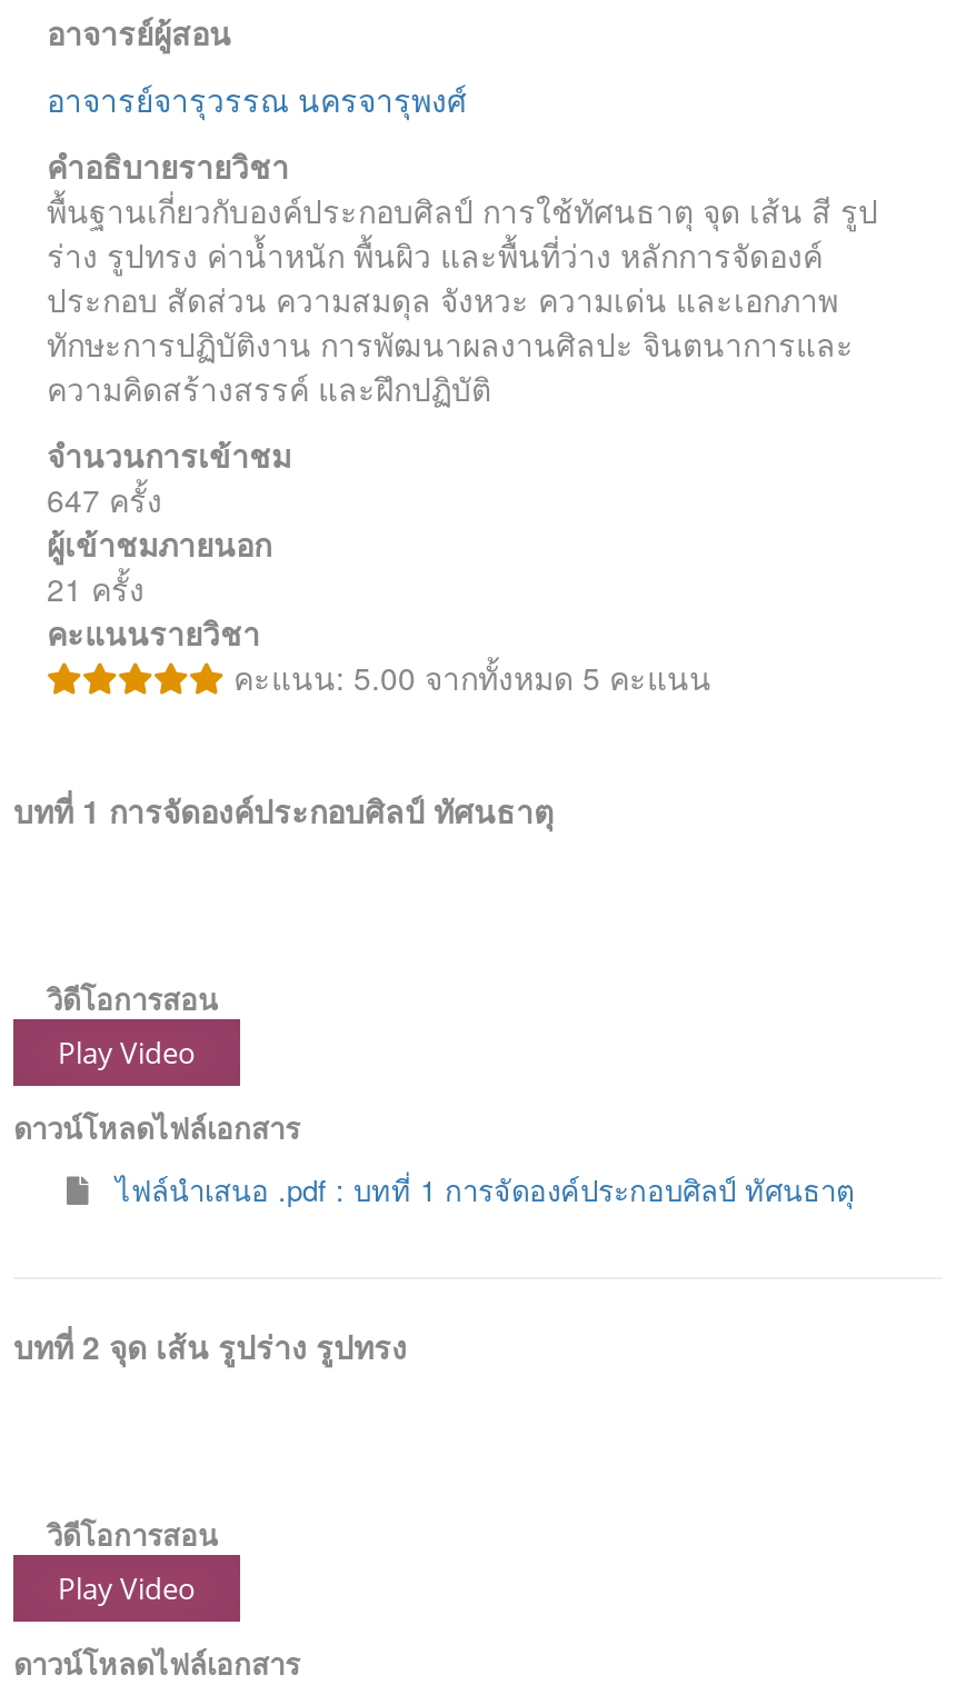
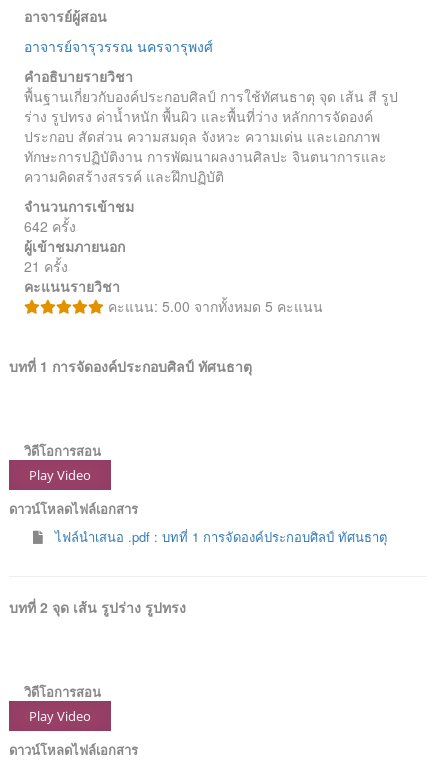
[47,477,162,521] 647 ครั้ง -> [24,216,76,236] 642 ครั้ง

